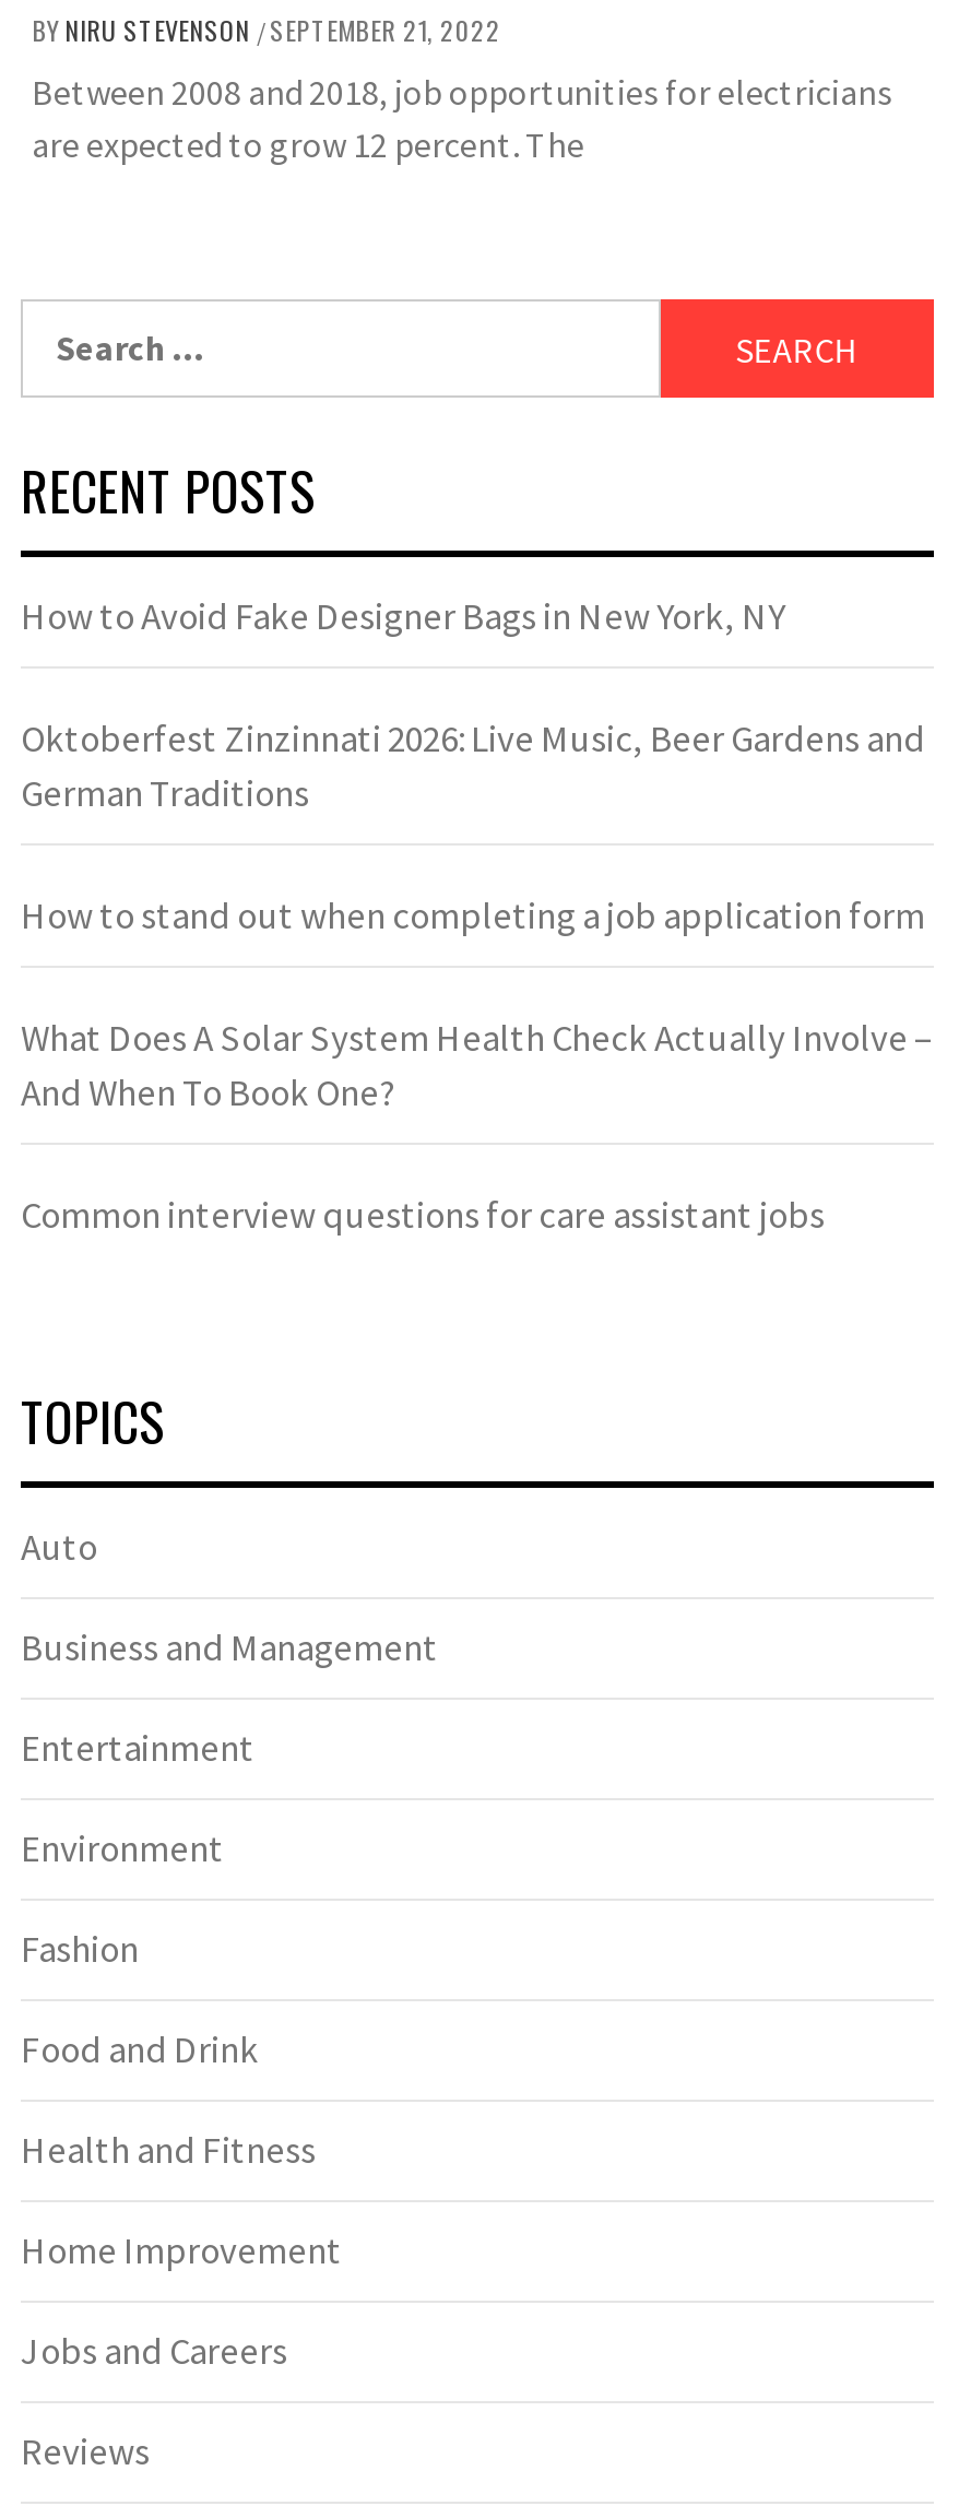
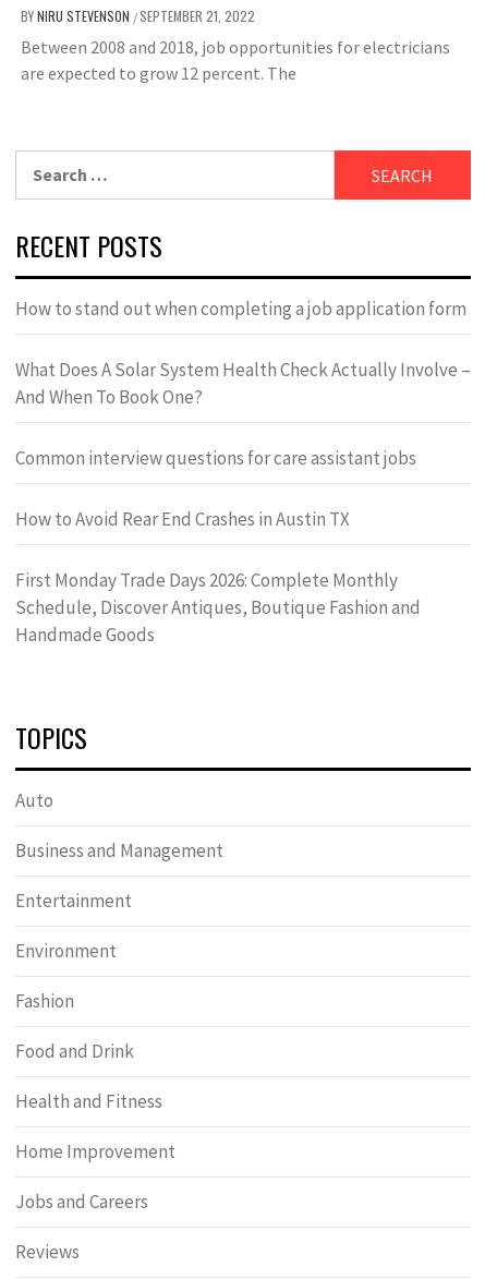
[21,593,925,818] How to Avoid Fake Designer Bags in New York, NY | Oktoberfest Zinzinnati 2026: Live Music, Beer Gardens and | German Traditions -> none
moved [21,892,934,1239] -> [15,297,471,470]: How to stand out when completing a job application form | What Does A Solar System Health Check Actually Involve – | And When To Book One? | Common interview questions for care assistant jobs
none -> [15,507,421,647] How to Avoid Rear End Crashes in Austin TX | First Monday Trade Days 2026: Complete Monthly | Schedule, Discover Antiques, Boutique Fashion and | Handmade Goods

